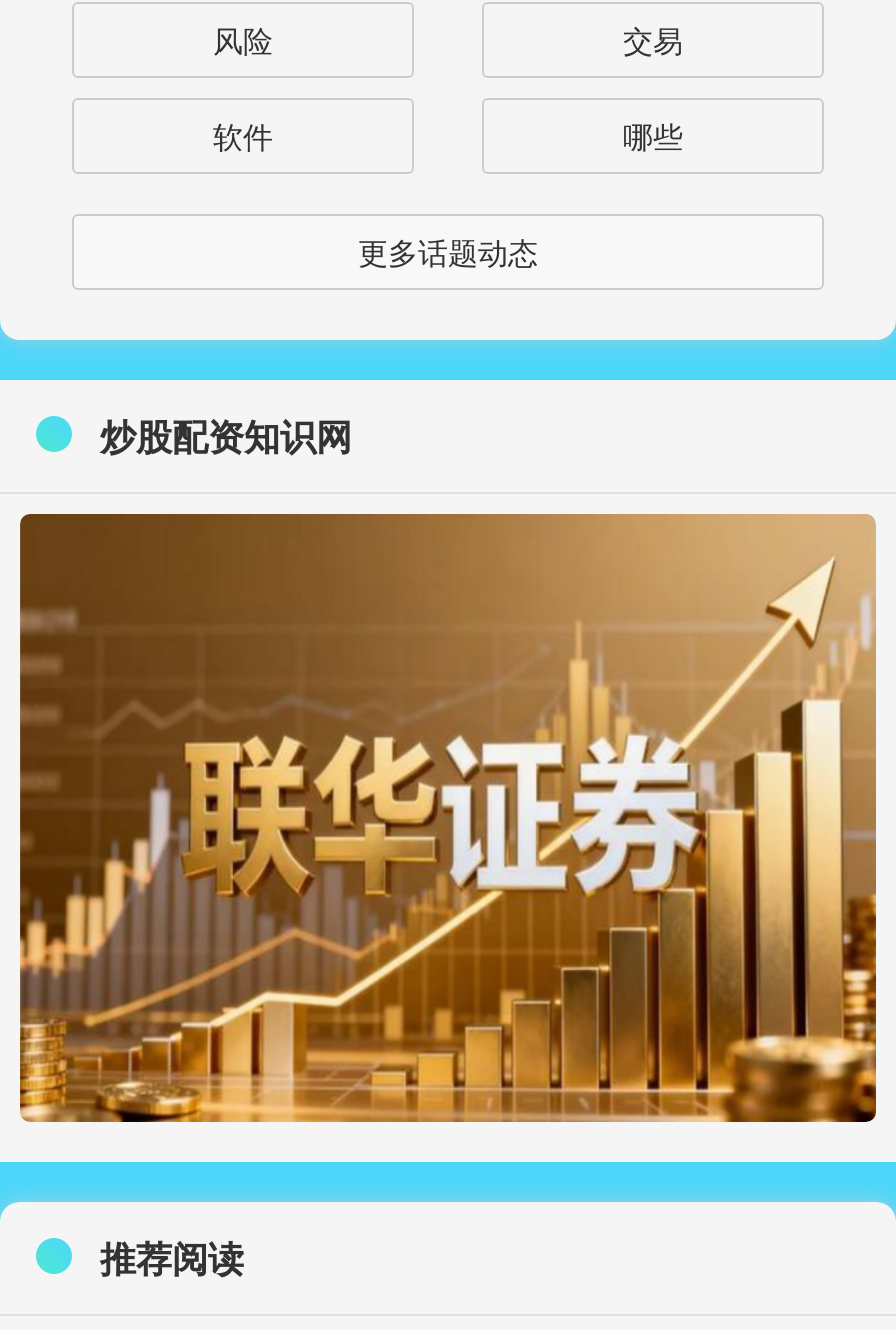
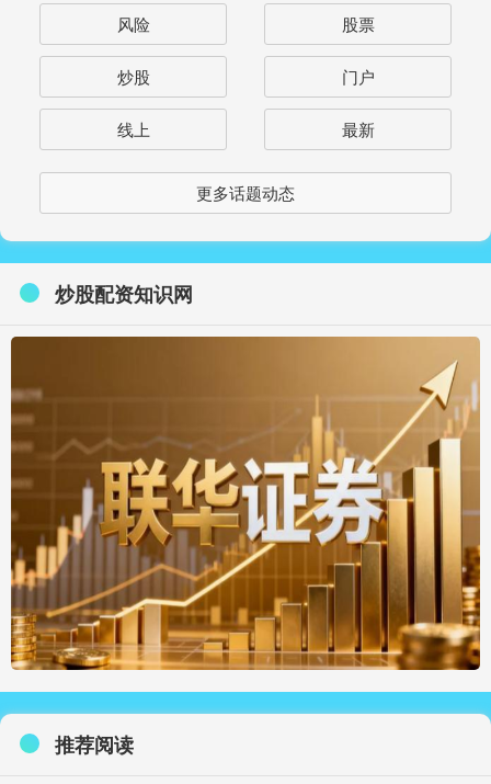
[213,17,683,155] 交易 | 软件 | 哪些 -> [117,12,374,140] 股票 | 炒股 | 门户 | 线上 | 最新

